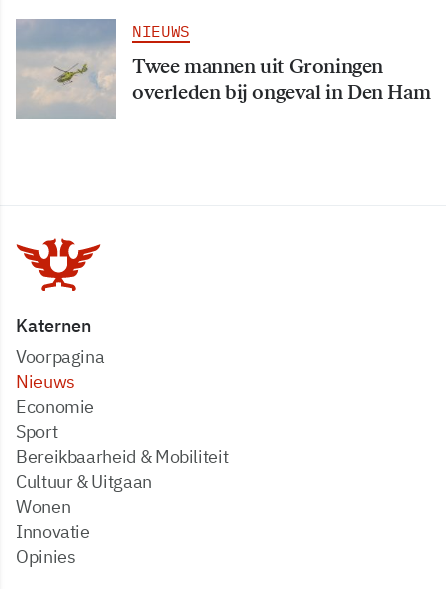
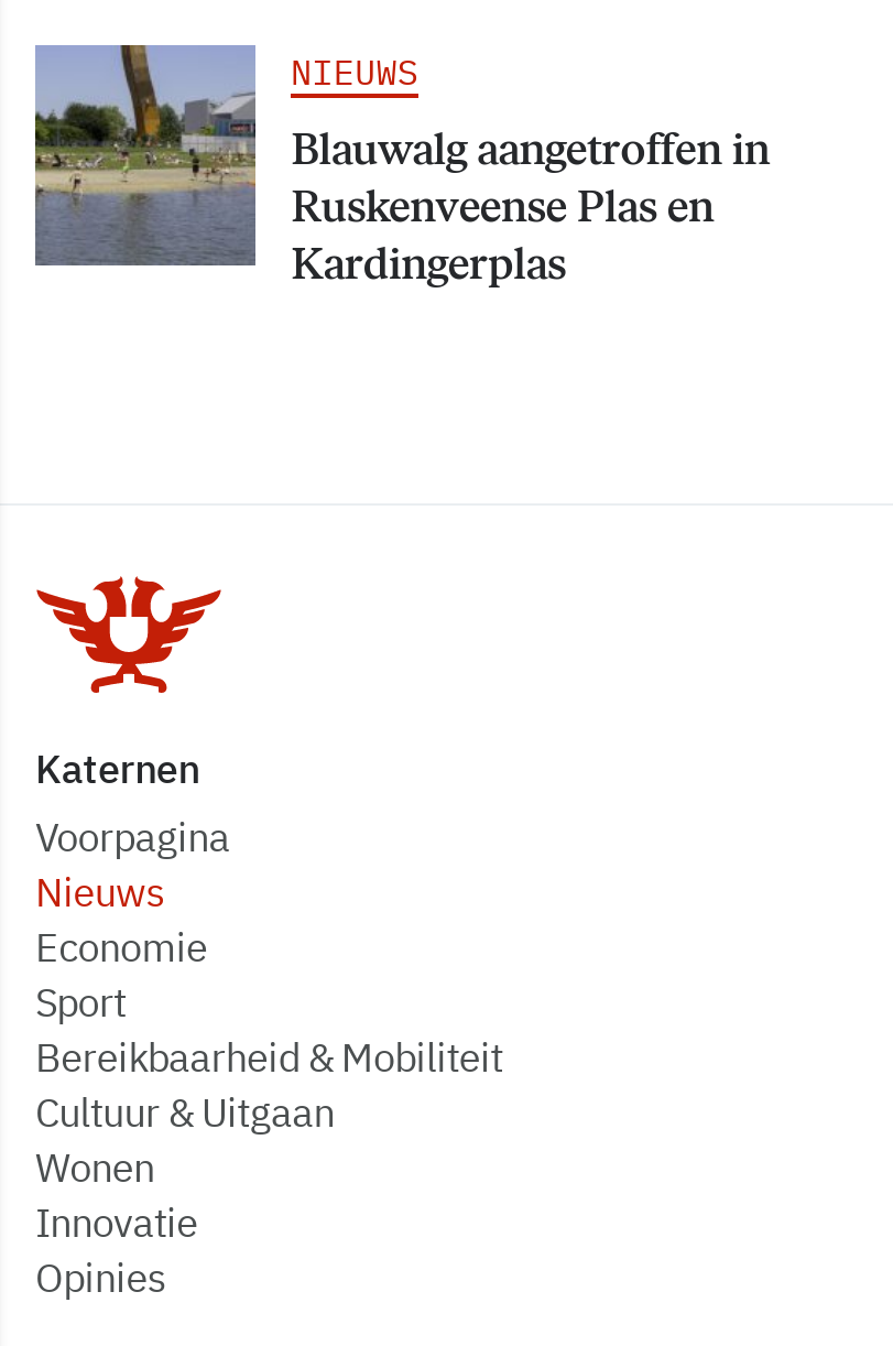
[16,18,430,120] [image] | Twee mannen uit Groningen | overleden bij ongeval in Den Ham -> [33,43,769,290] [image] | Blauwalg aangetroffen in | Ruskenveense Plas en | Kardingerplas

